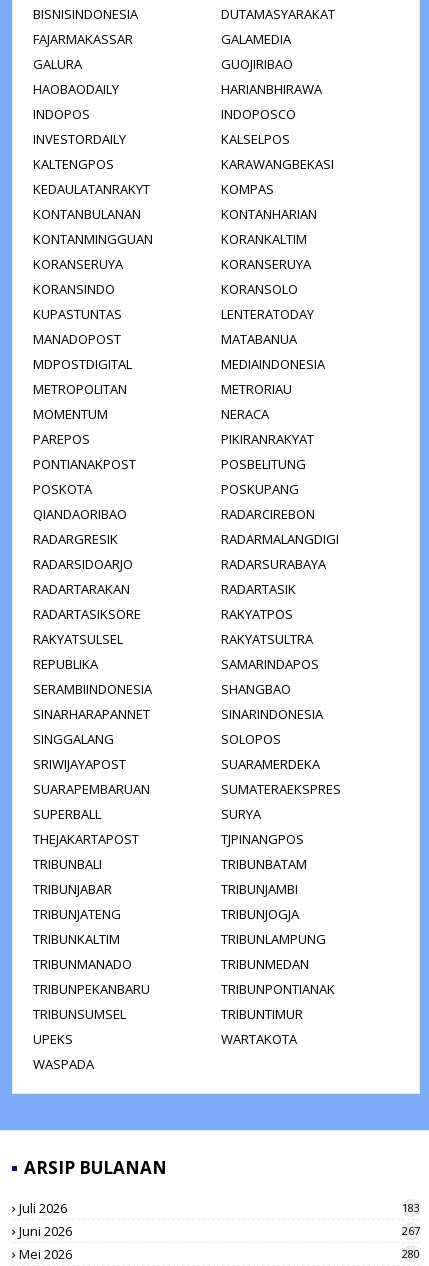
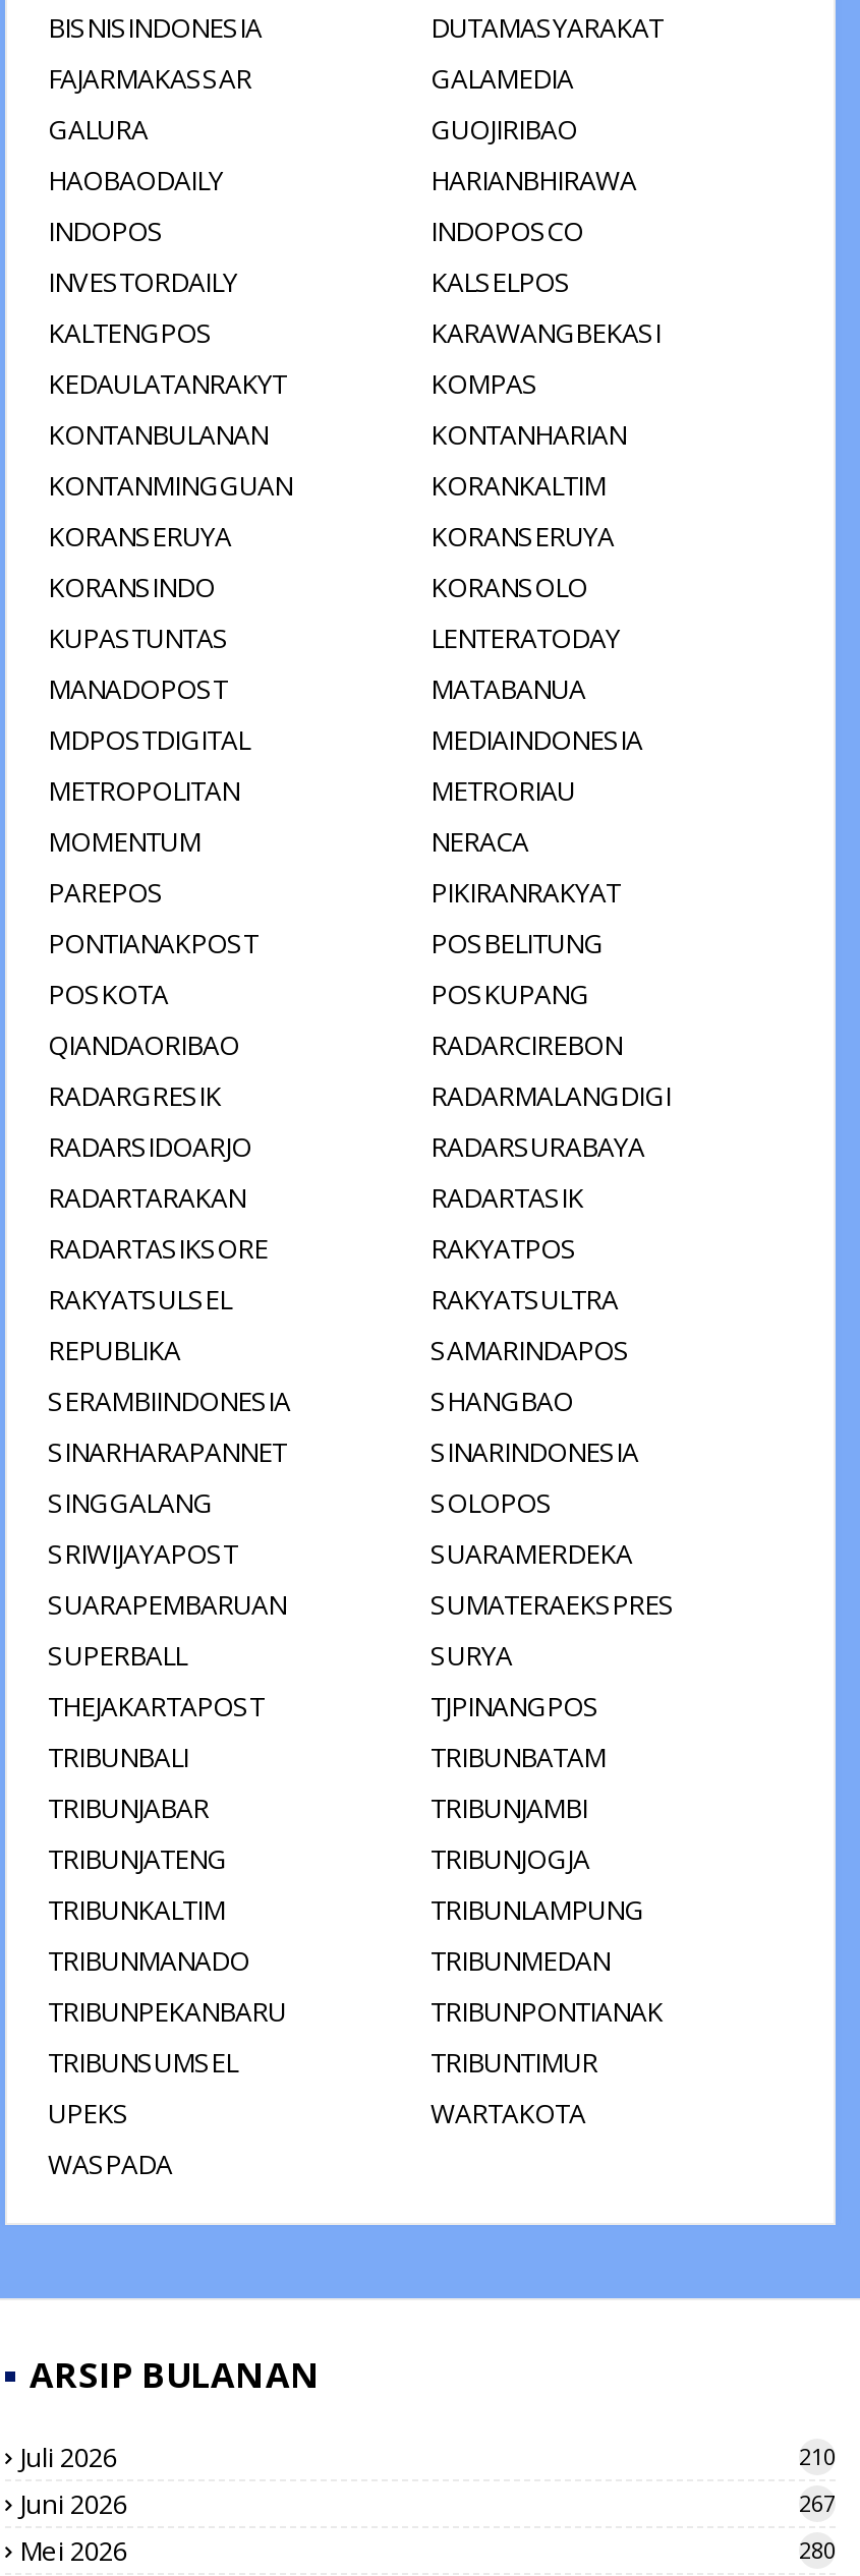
[402,1200,420,1215] 183 -> [799,2441,836,2472] 210

